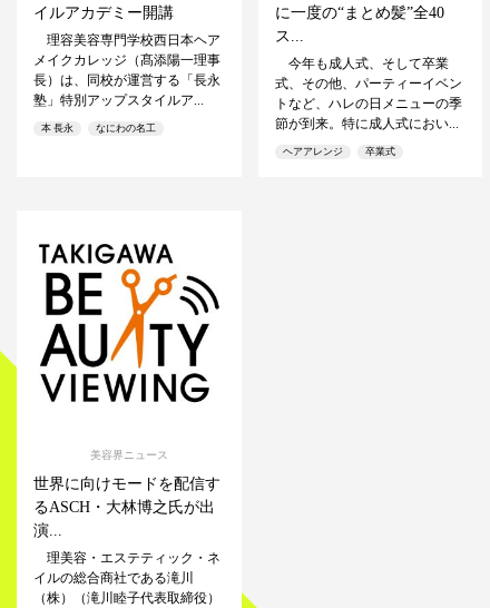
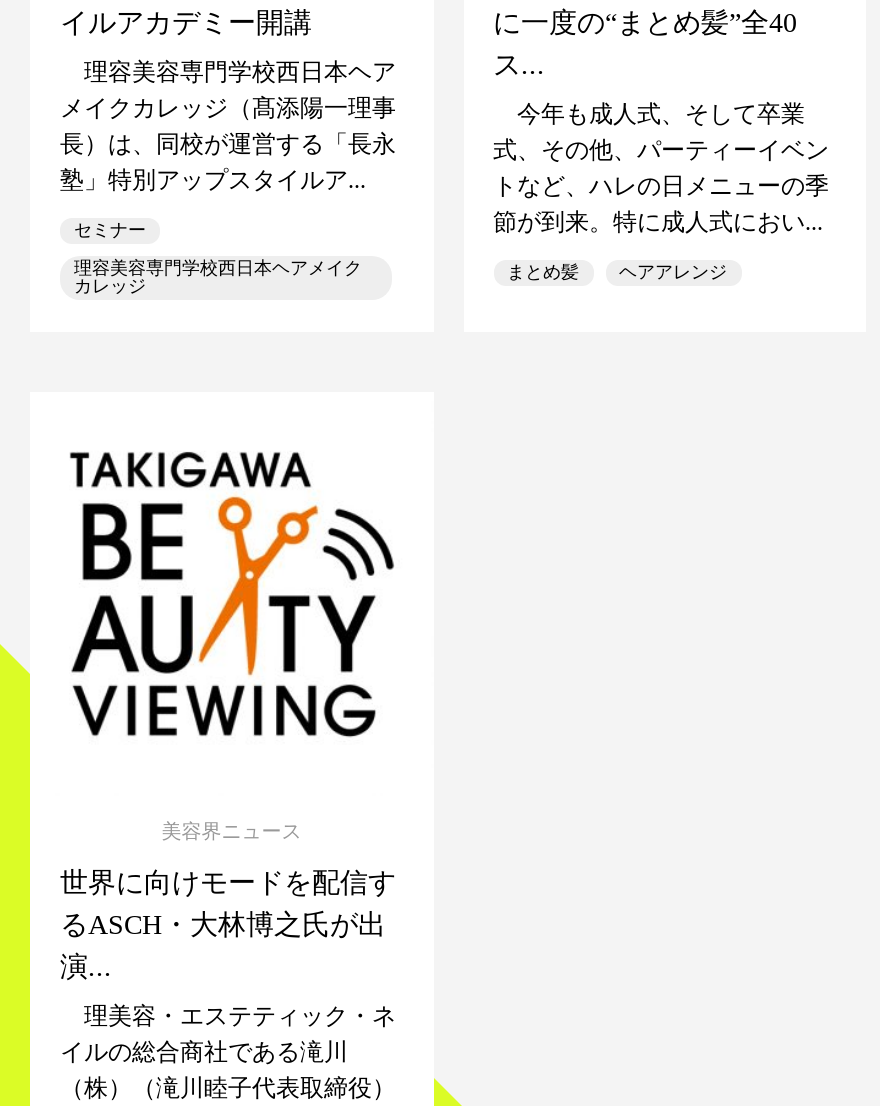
[41,122,156,133] 本 長永 | なにわの名工 -> [74,219,362,295] セミナー | 理容美容専門学校西日本ヘアメイク | カレッジ
[365,145,395,156] 卒業式 -> none
none -> [507,261,579,281] まとめ髪

